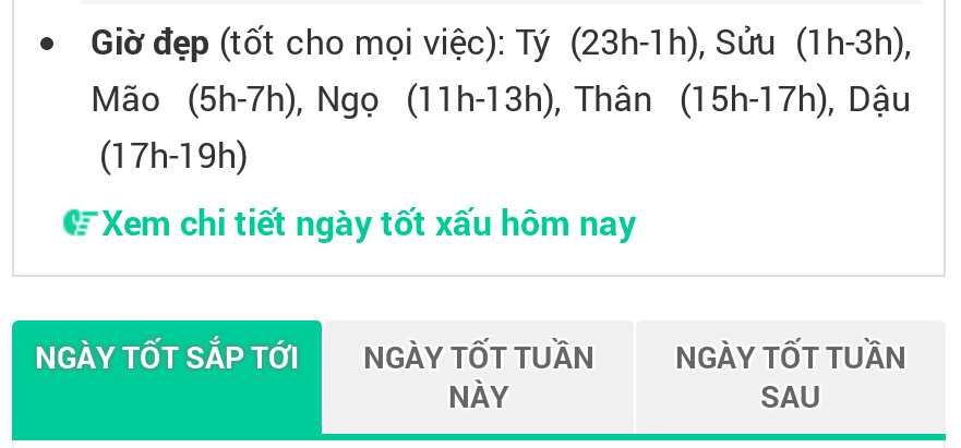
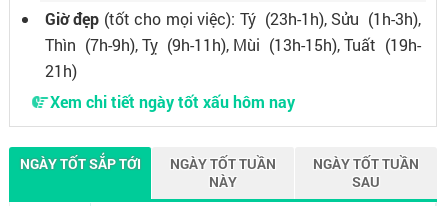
[91,75,911,178] Mão (5h-7h), Ngọ (11h-13h), Thân (15h-17h), Dậu | (17h-19h) -> [45,34,421,81] Thìn (7h-9h), Tỵ (9h-11h), Mùi (13h-15h), Tuất (19h- | 21h)

